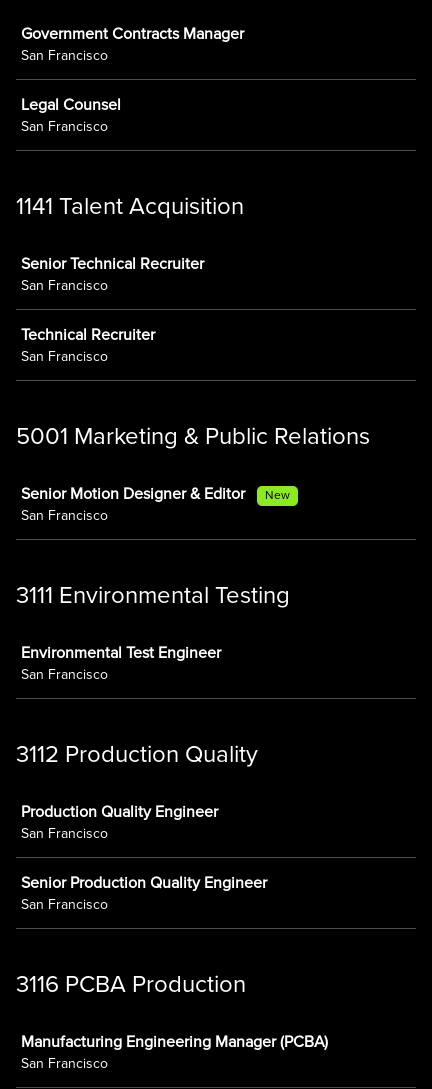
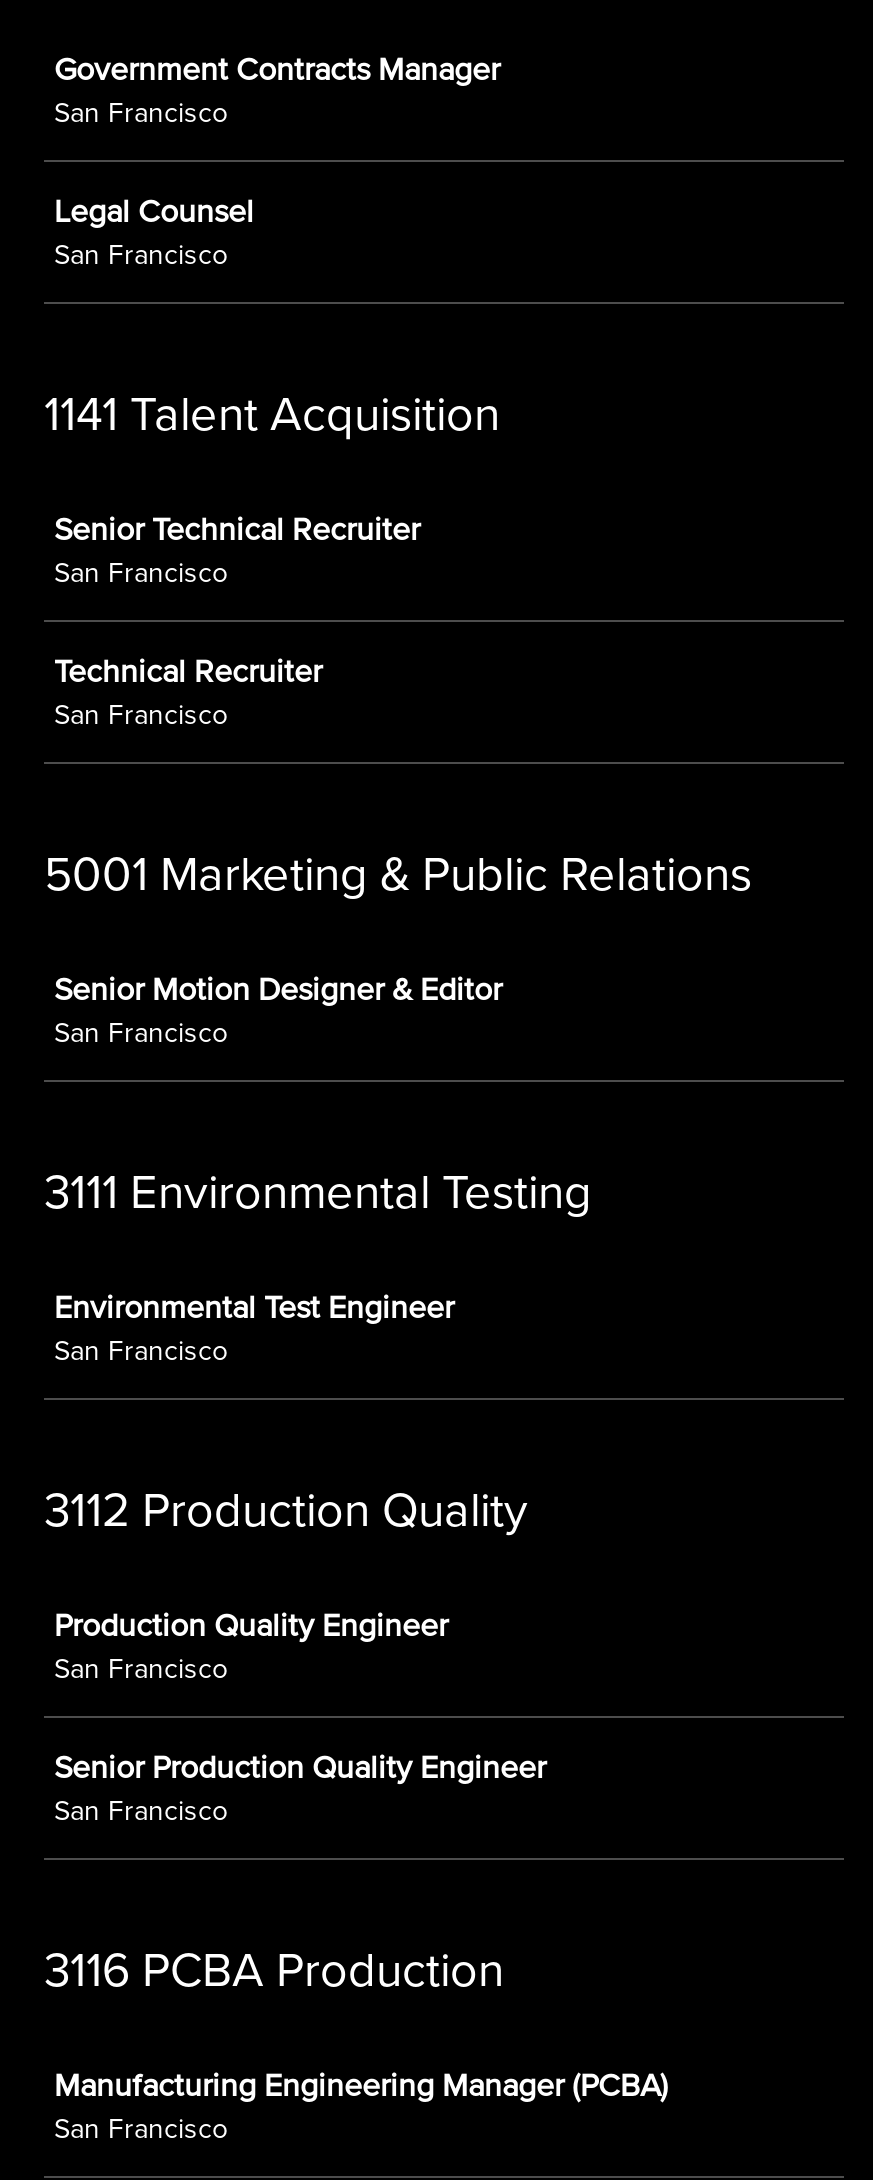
[265,488,290,503] New -> none

